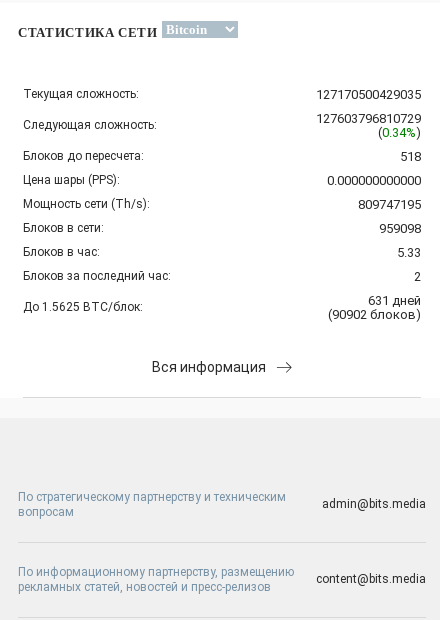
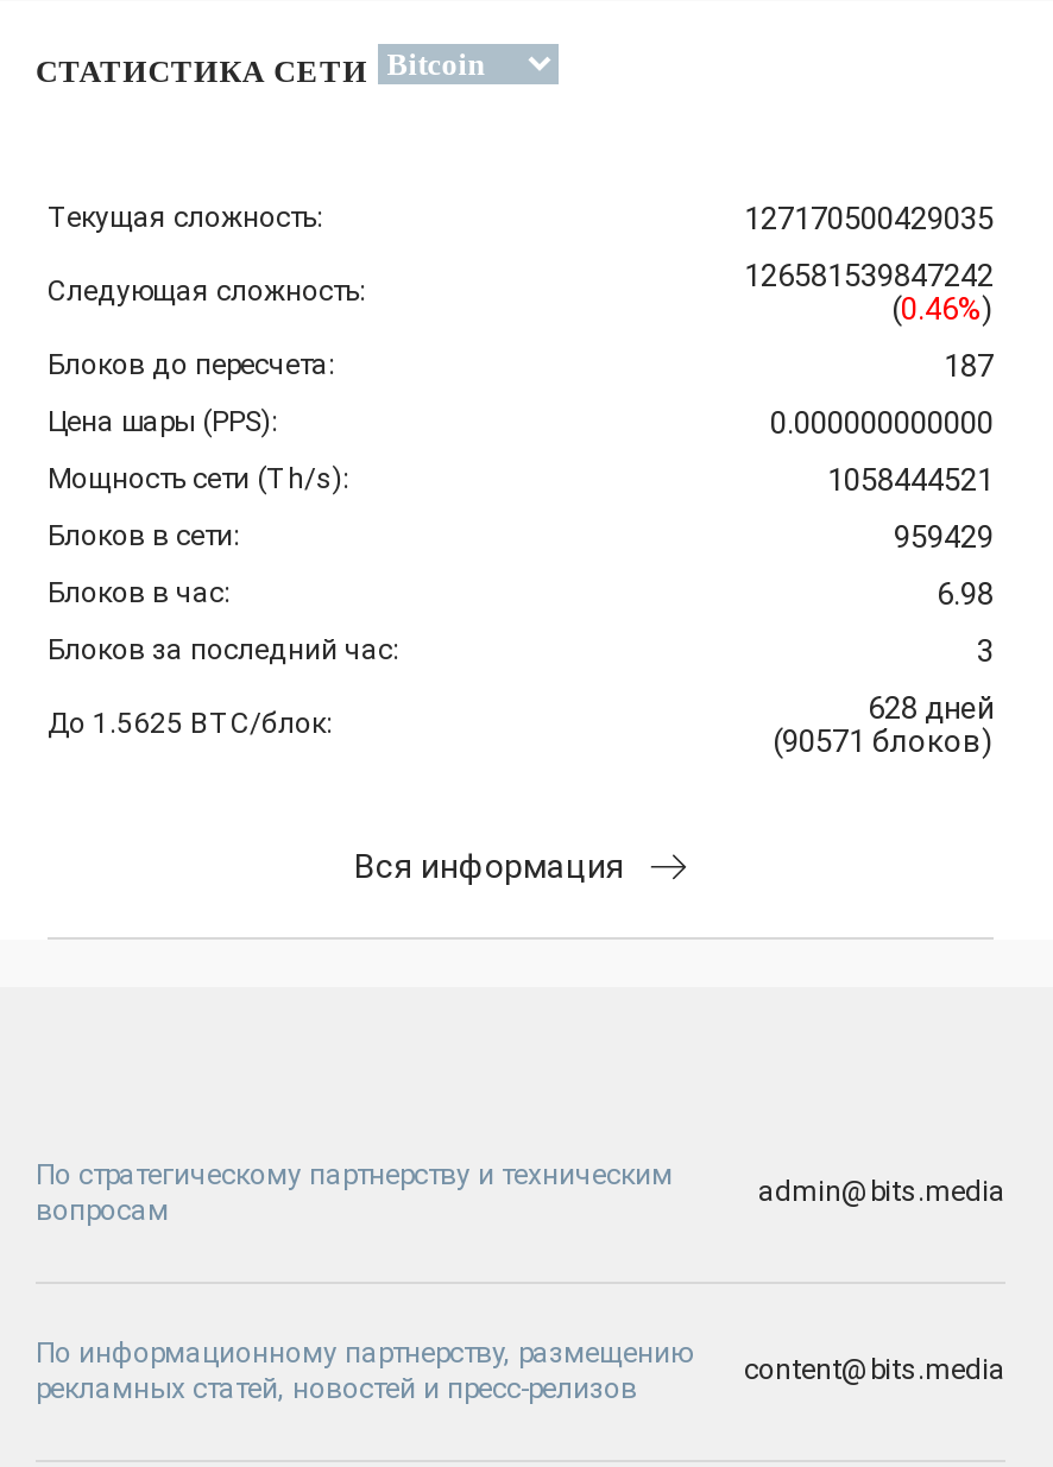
[316,111,421,126] 127603796810729 -> [744,259,994,294] 126581539847242
[378,125,421,140] (0.34%) -> [891,292,994,328] (0.46%)
[400,149,421,164] 518 -> [944,349,994,385] 187
[358,197,421,212] 809747195 -> [827,463,994,499] 1058444521
[379,221,421,236] 959098 -> [894,520,994,556] 959429
[397,245,421,260] 5.33 -> [937,577,994,613] 6.98
[414,269,421,284] 2 -> [977,634,994,670] 3
[368,293,421,308] 631 дней -> [868,691,994,727] 628 дней
[328,307,421,322] (90902 блоков) -> [773,724,994,760] (90571 блоков)

